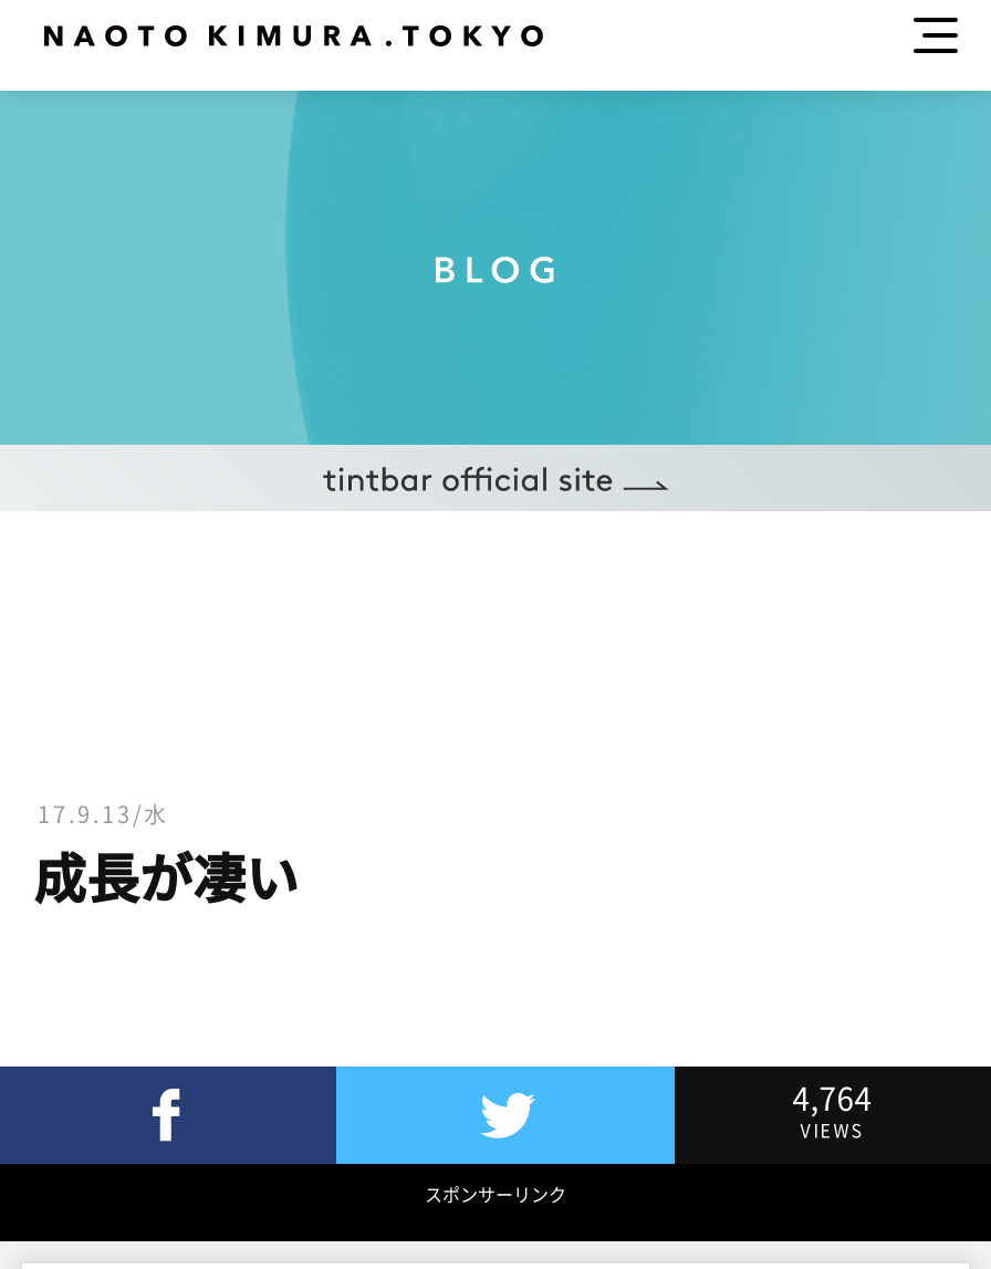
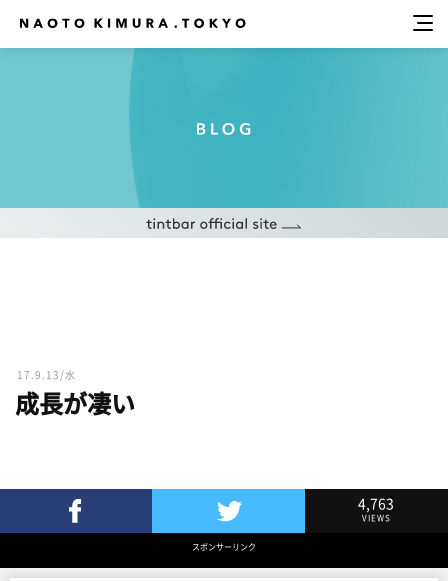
[793,1084,872,1115] 4,764 -> [358,497,394,511] 4,763

